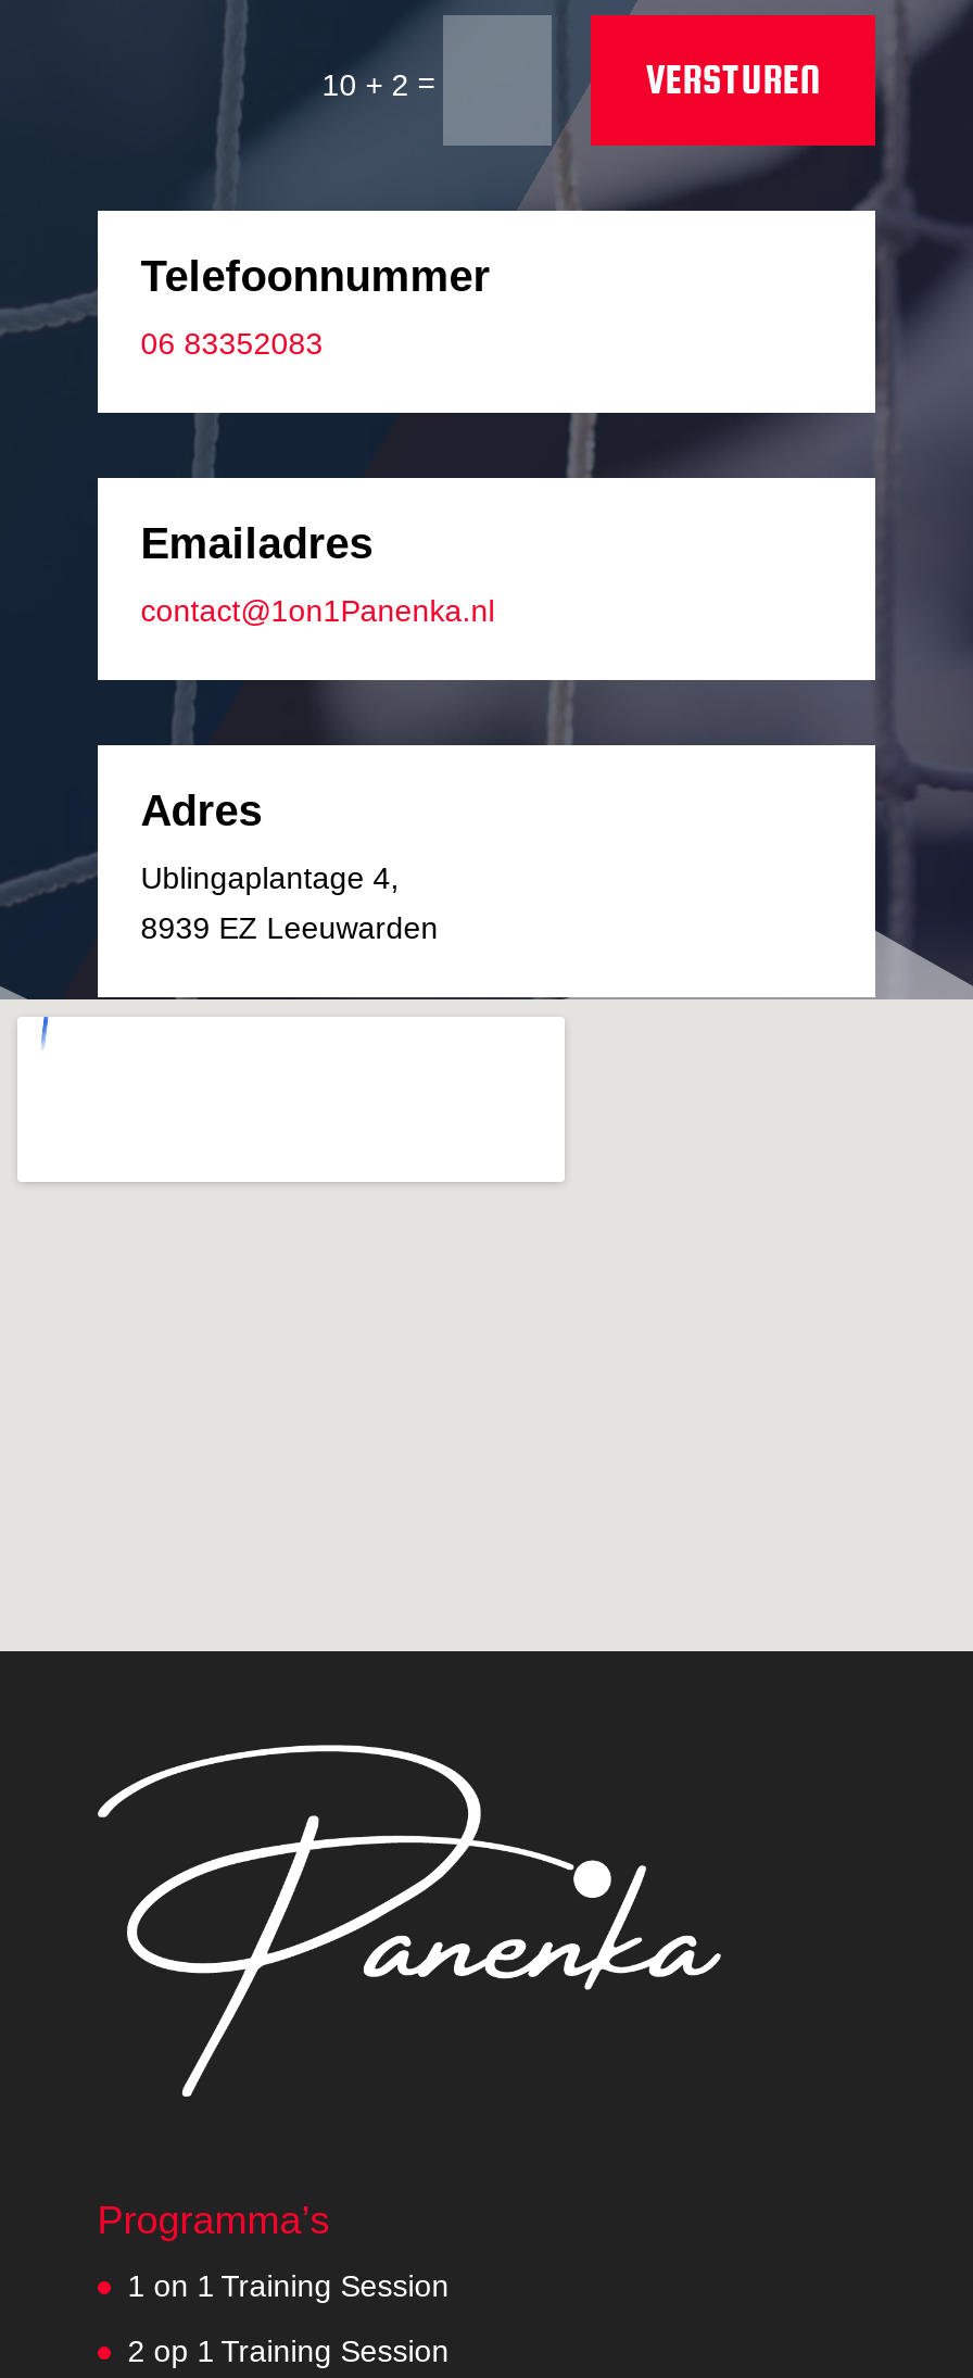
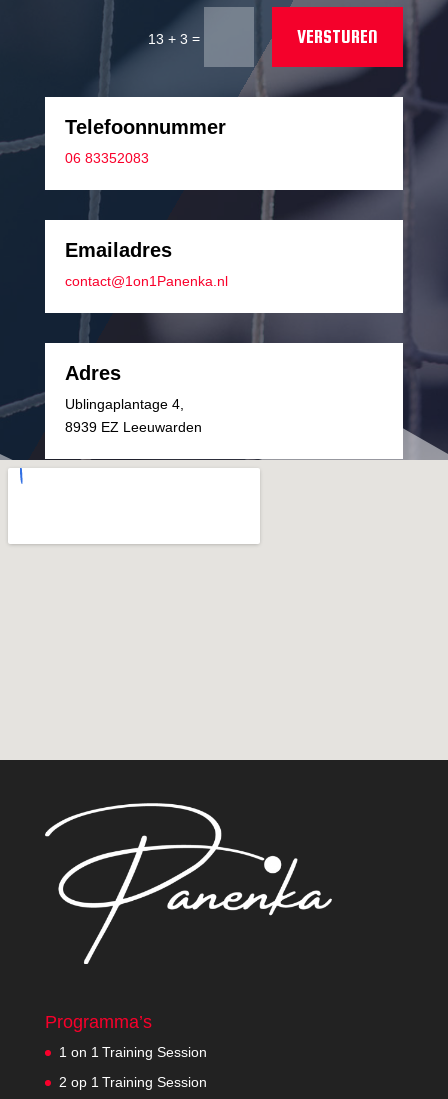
[322,65,443,101] 10 + 2 = -> [148,30,204,46] 13 + 3 =

